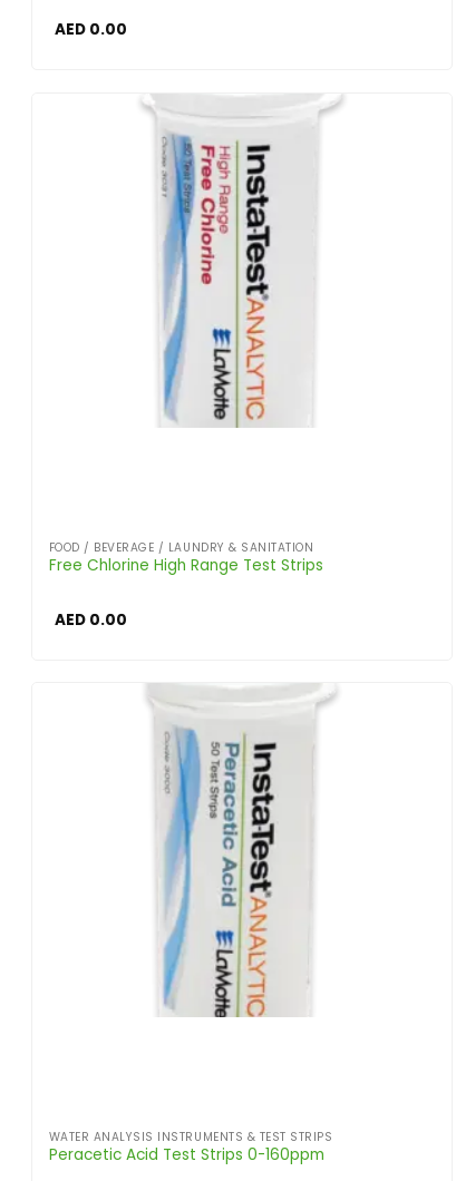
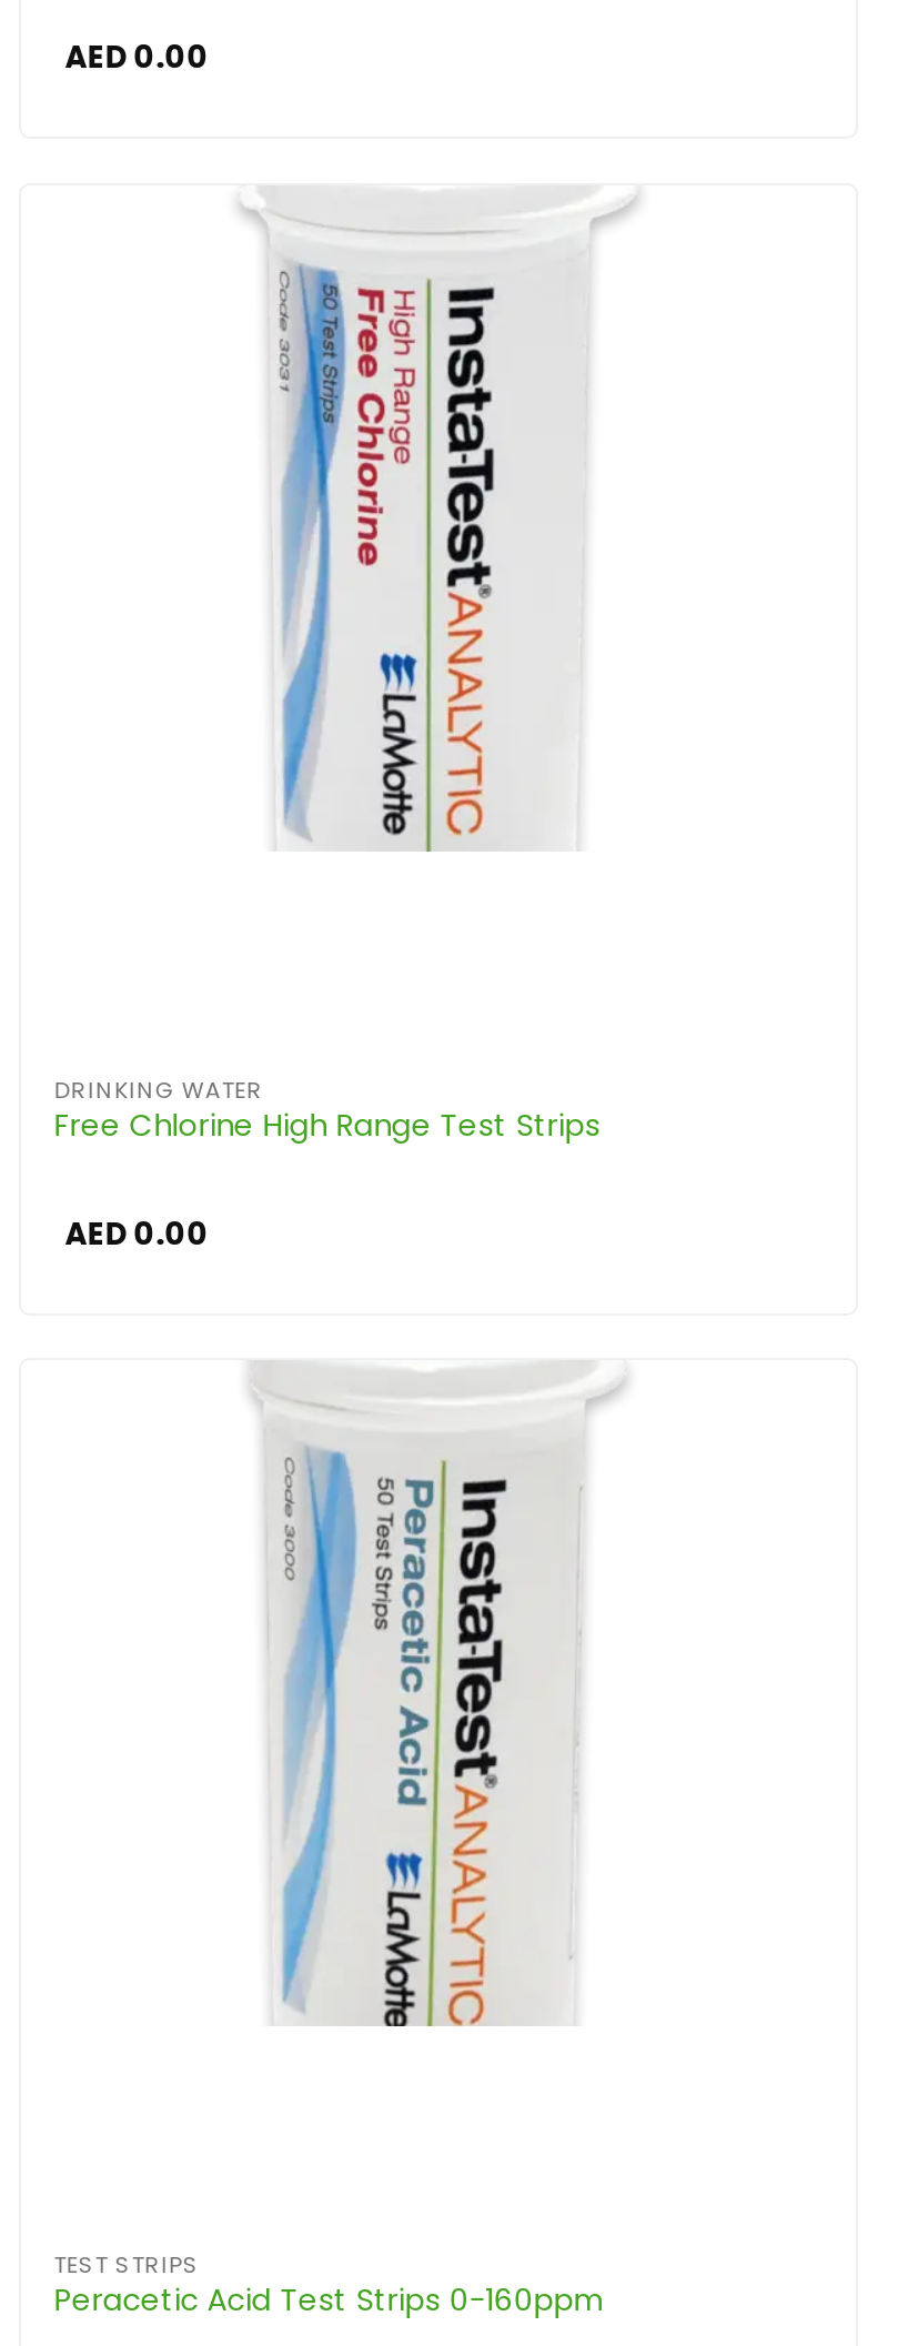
[49,539,314,555] FOOD / BEVERAGE / LAUNDRY & SANITATION -> [54,1073,263,1106] DRINKING WATER
[49,1129,332,1145] WATER ANALYSIS INSTRUMENTS & TEST STRIPS -> [54,2249,200,2282] TEST STRIPS

